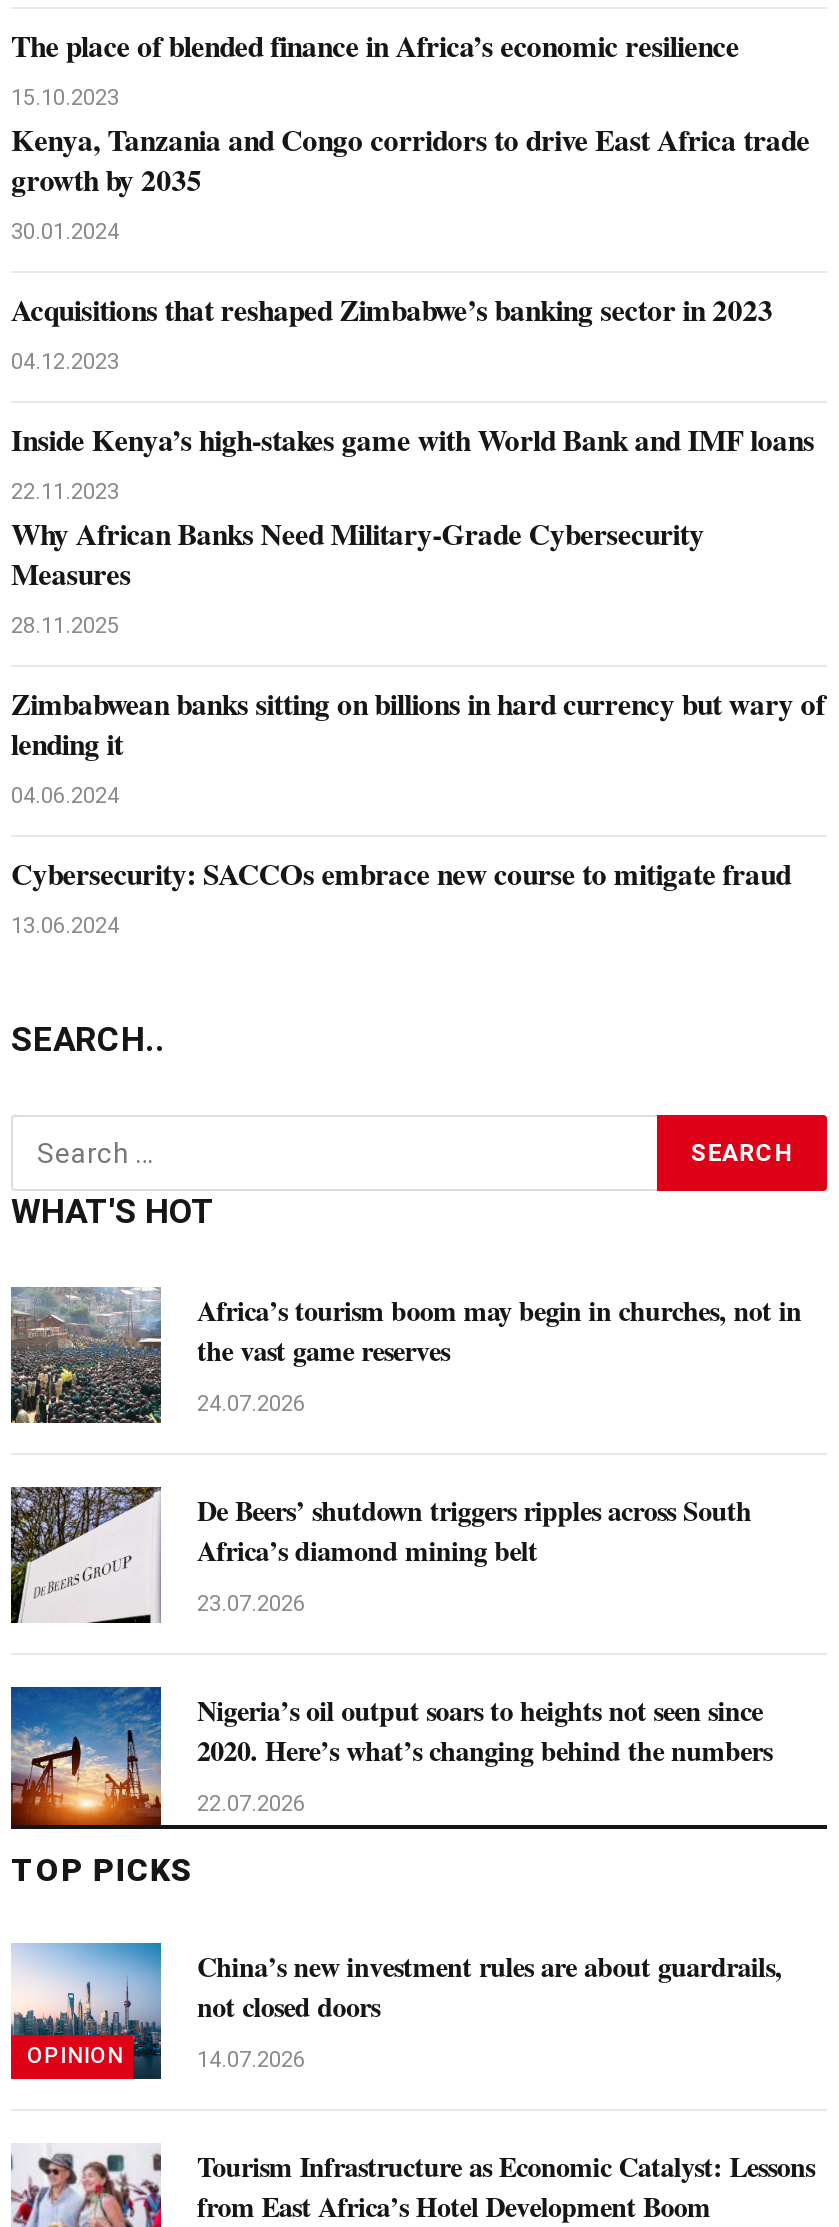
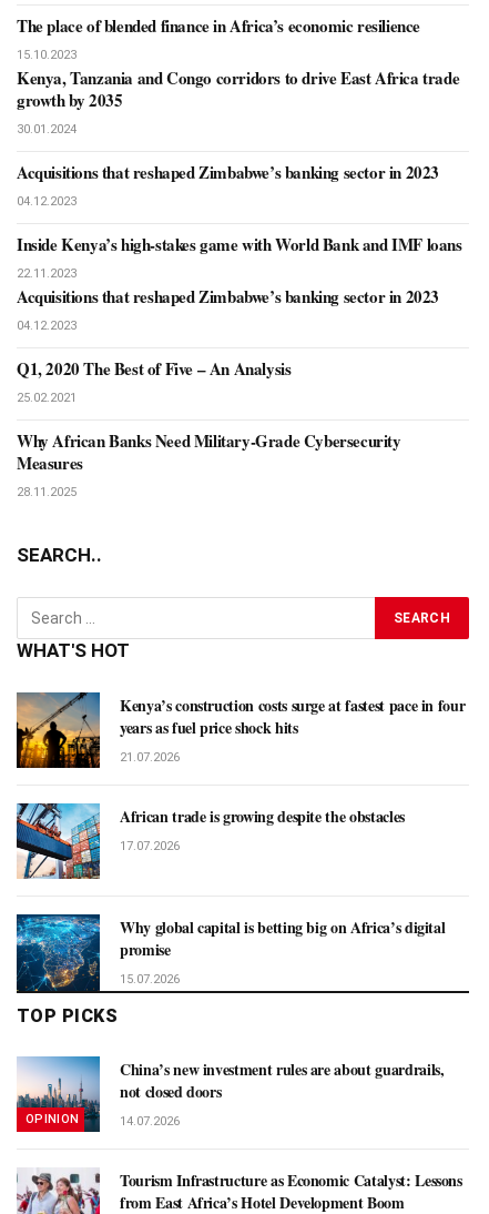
none -> [17,284,439,405] Acquisitions that reshaped Zimbabwe’s banking sector in 2023 | 04.12.2023 | Q1, 2020 The Best of Five – An Analysis | 25.02.2021
moved [11,511,704,639] -> [17,428,401,499]: Why African Banks Need Military-Grade Cybersecurity | Measures | 28.11.2025
[11,681,825,939] Zimbabwean banks sitting on billions in hard currency but wary of | lending it | 04.06.2024 | Cybersecurity: SACCOs embrace new course to mitigate fraud | 13.06.2024 -> none
[9,1287,801,1425] [image] | Africa’s tourism boom may begin in churches, not in | the vast game reserves -> [16,691,465,769] [image] | Kenya’s construction costs surge at fastest pace in four | years as fuel price shock hits
[197,1391,305,1417] 24.07.2026 -> [120,750,180,765] 21.07.2026
[9,1485,751,1625] [image] | De Beers’ shutdown triggers ripples across South | Africa’s diamond mining belt -> [17,802,405,880] [image] | African trade is growing despite the obstacles
[197,1592,305,1618] 23.07.2026 -> [120,839,180,854] 17.07.2026
[9,1687,772,1827] [image] | Nigeria’s oil output soars to heights not seen since | 2020. Here’s what’s changing behind the numbers -> [16,914,445,992] [image] | Why global capital is betting big on Africa’s digital | promise
[197,1792,305,1818] 22.07.2026 -> [120,973,180,987] 15.07.2026

